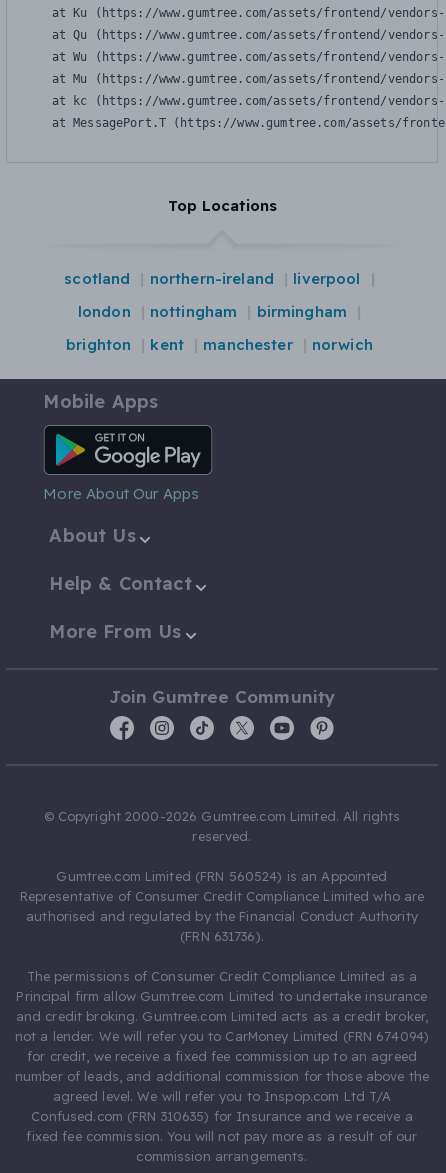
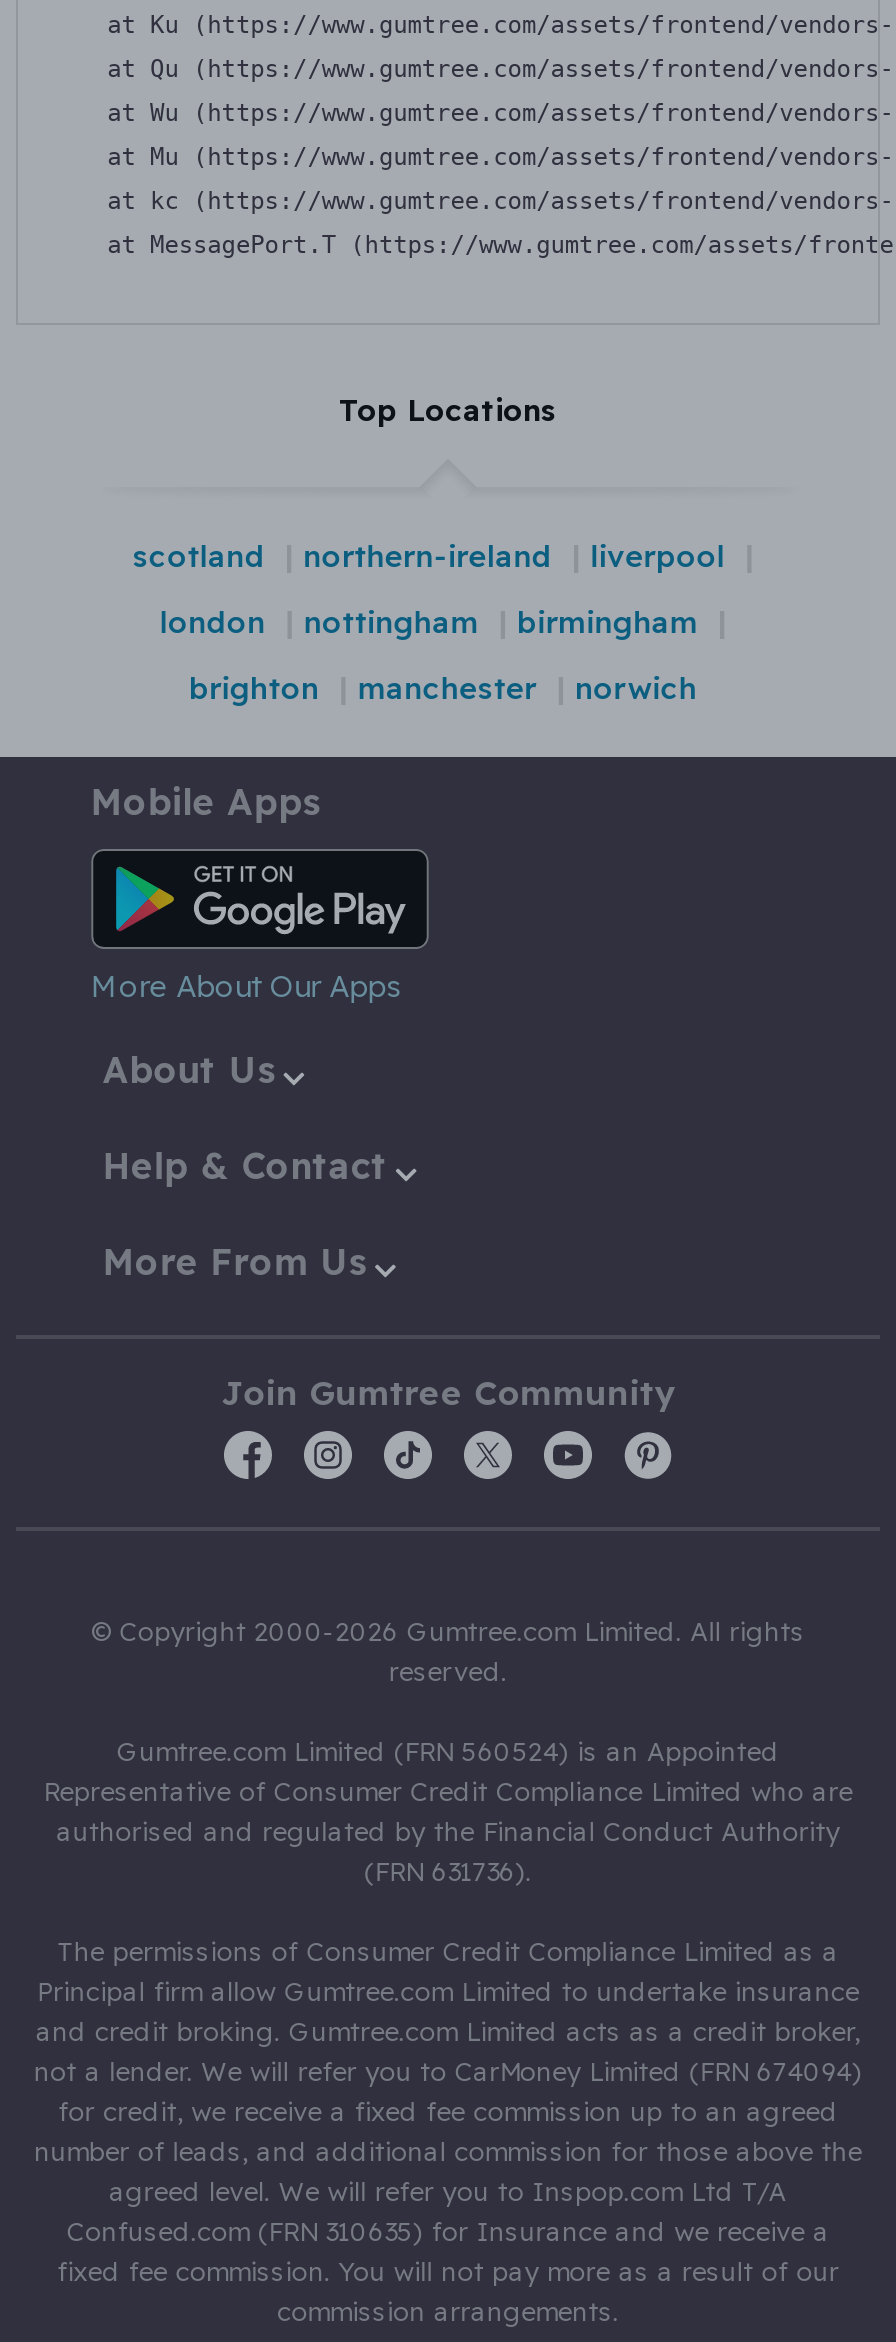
[150,335,184,354] kent -> none

